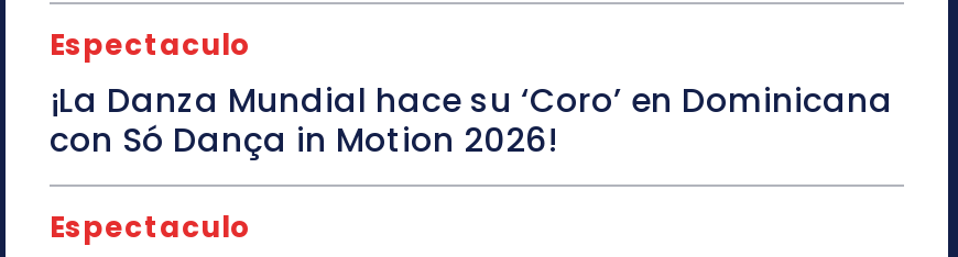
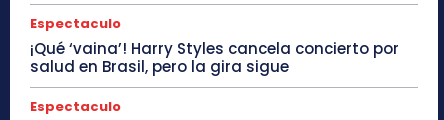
[50,78,893,163] ¡La Danza Mundial hace su ‘Coro’ en Dominicana | con Só Dança in Motion 2026! -> [30,38,399,77] ¡Qué ‘vaina’! Harry Styles cancela concierto por | salud en Brasil, pero la gira sigue

